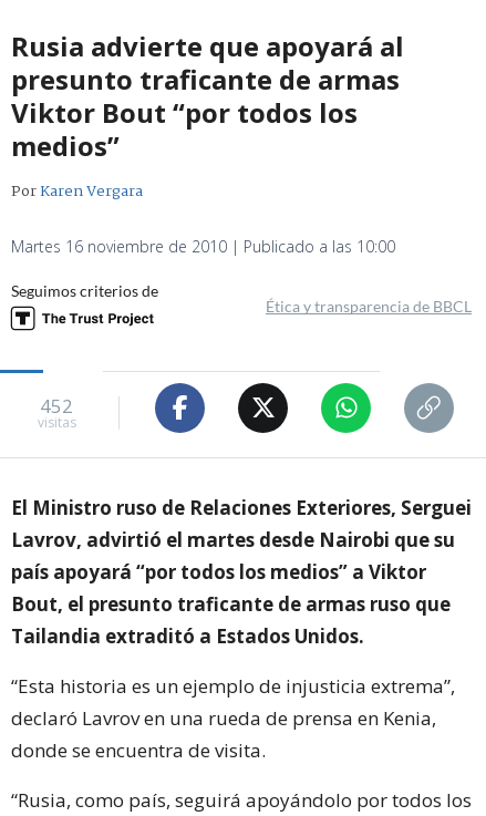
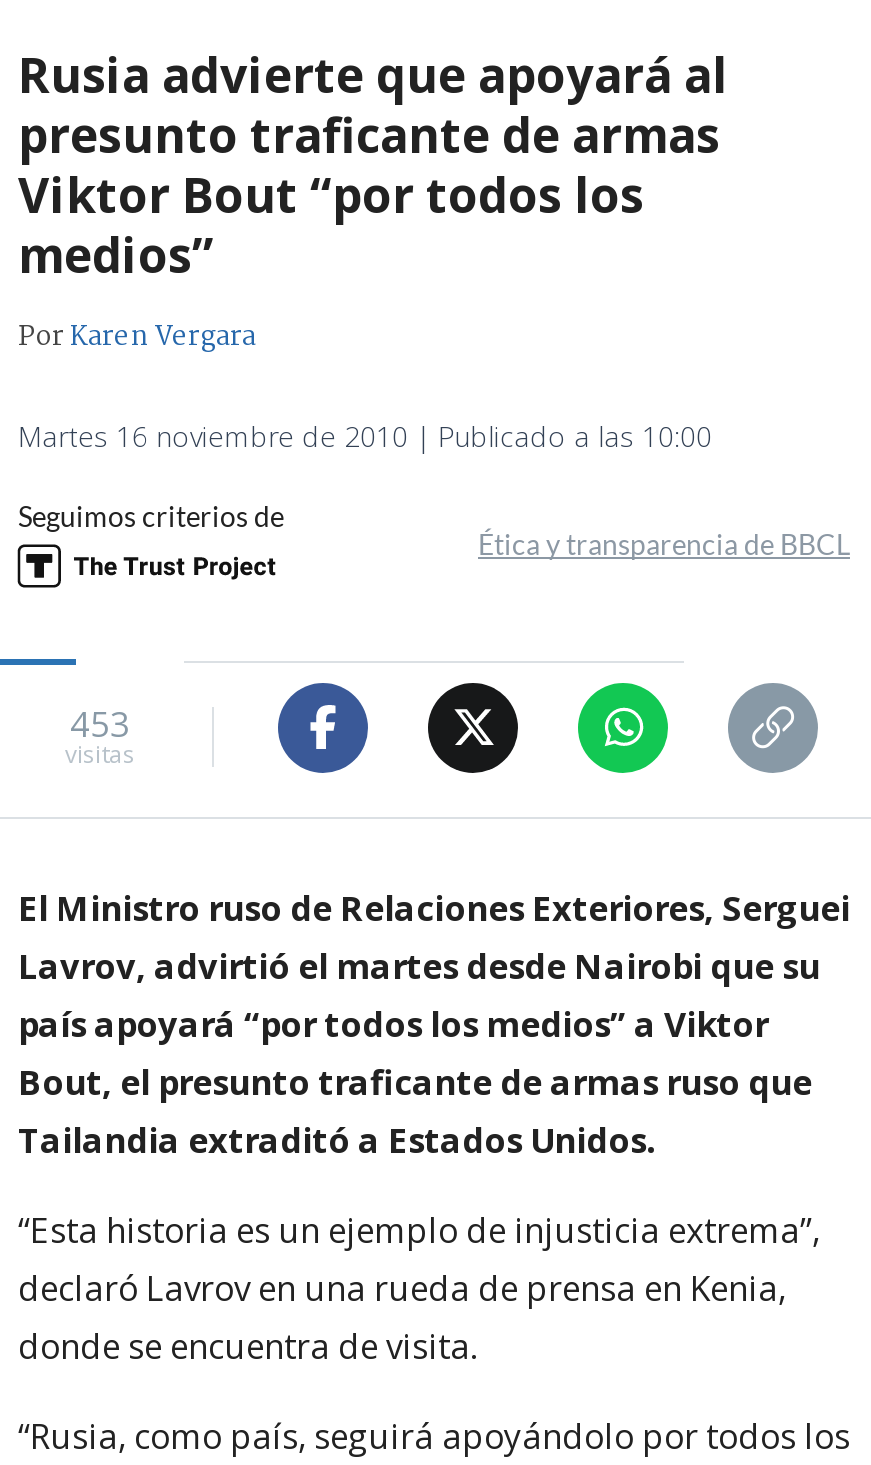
[40,393,73,419] 452 -> [70,702,130,748] 453

